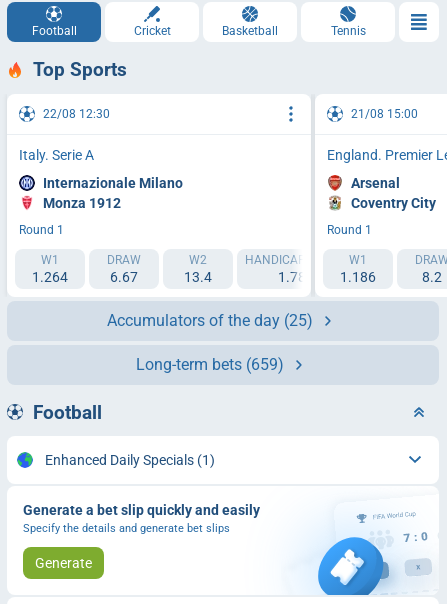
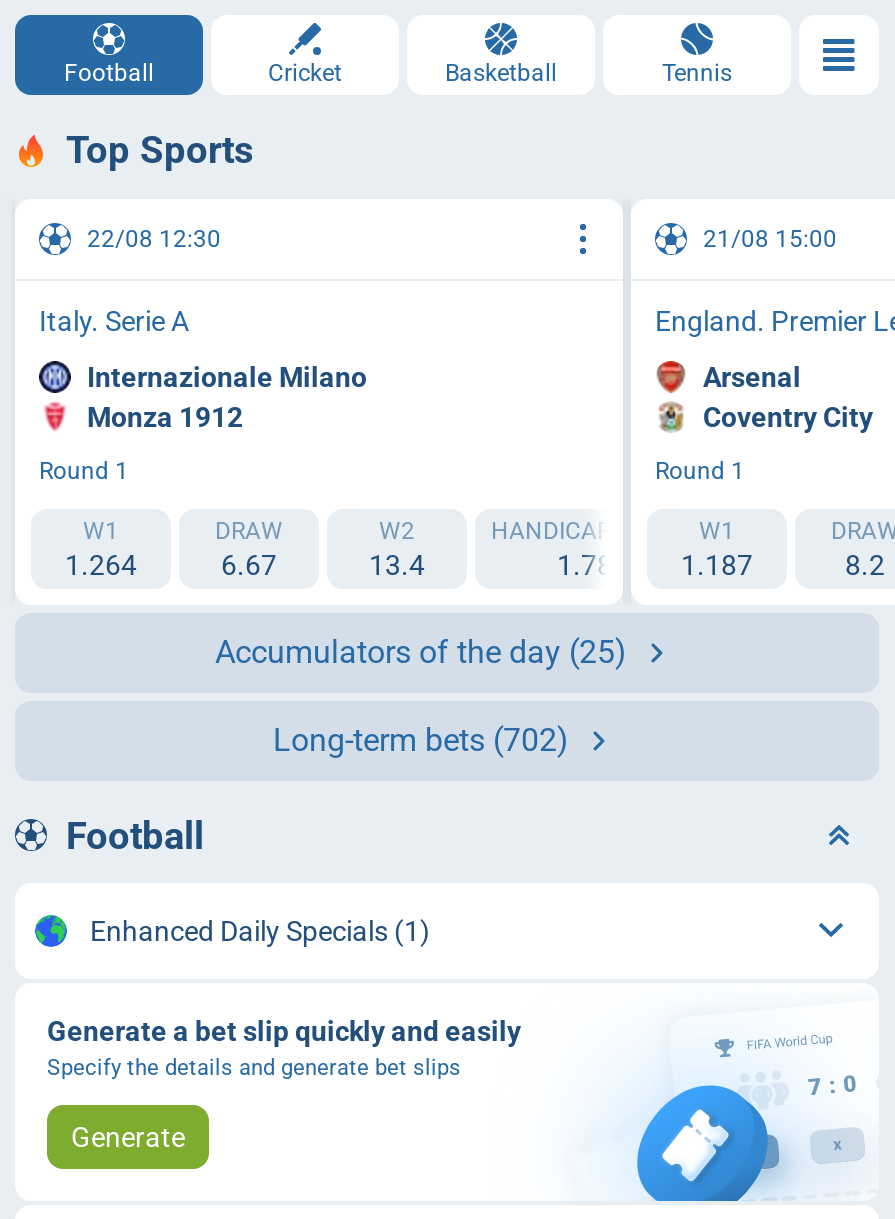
[340,268,376,284] 1.186 -> [681,548,753,580] 1.187
[136,354,284,373] Long-term bets (659) -> [273,720,569,758] Long-term bets (702)

